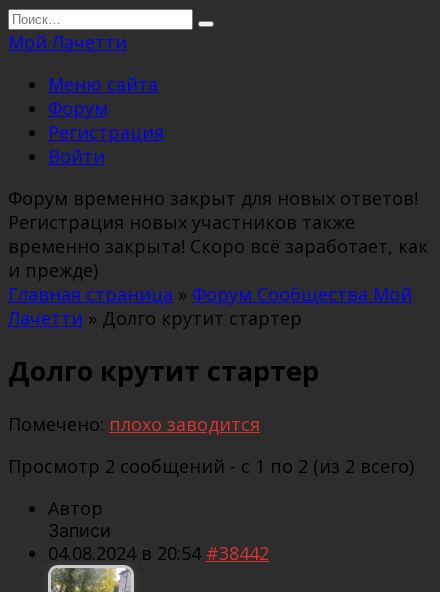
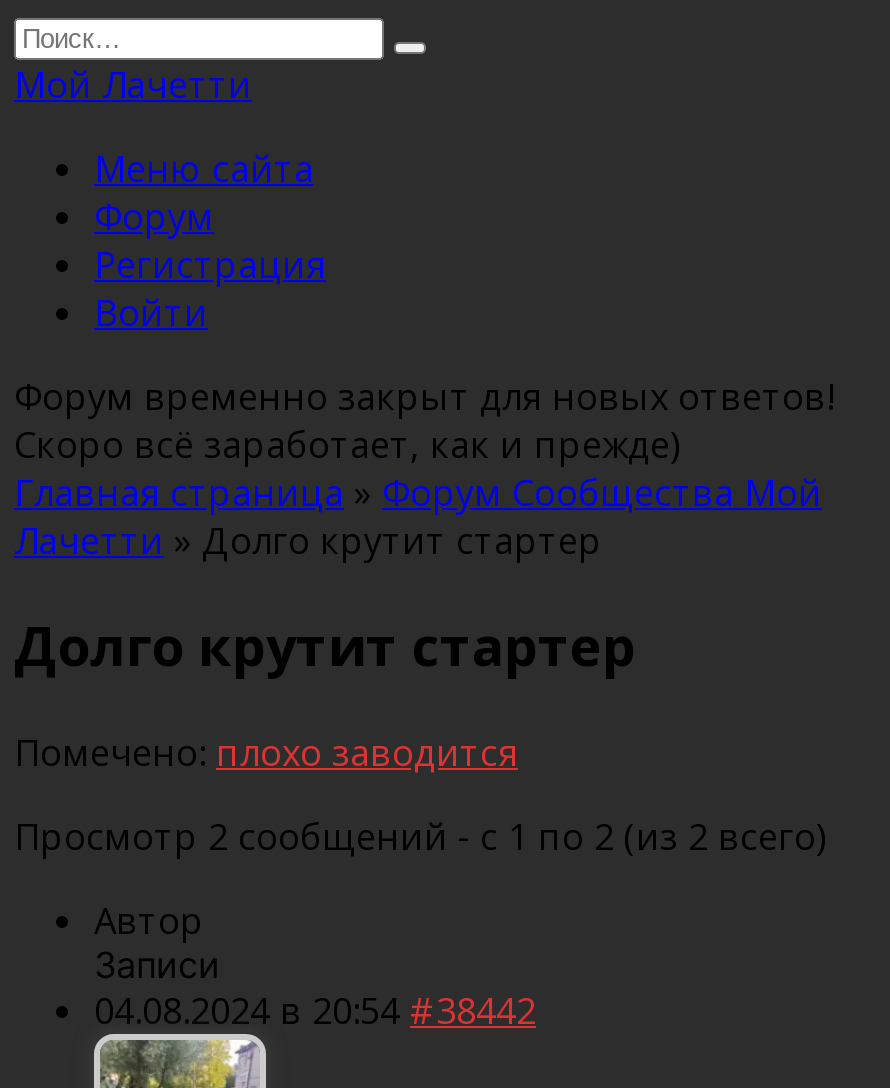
[8,210,428,282] Регистрация новых участников также | временно закрыта! Скоро всё заработает, как | и прежде) -> [14,420,680,468] Скоро всё заработает, как и прежде)

